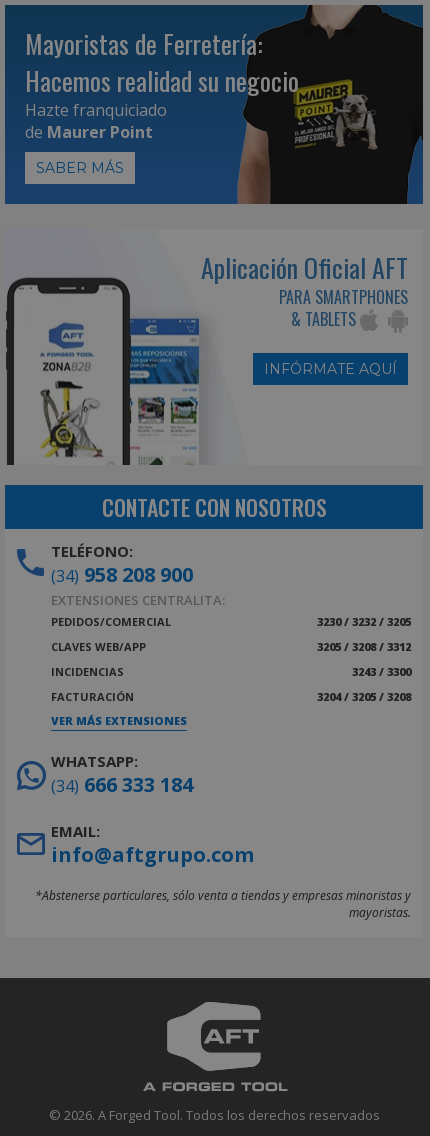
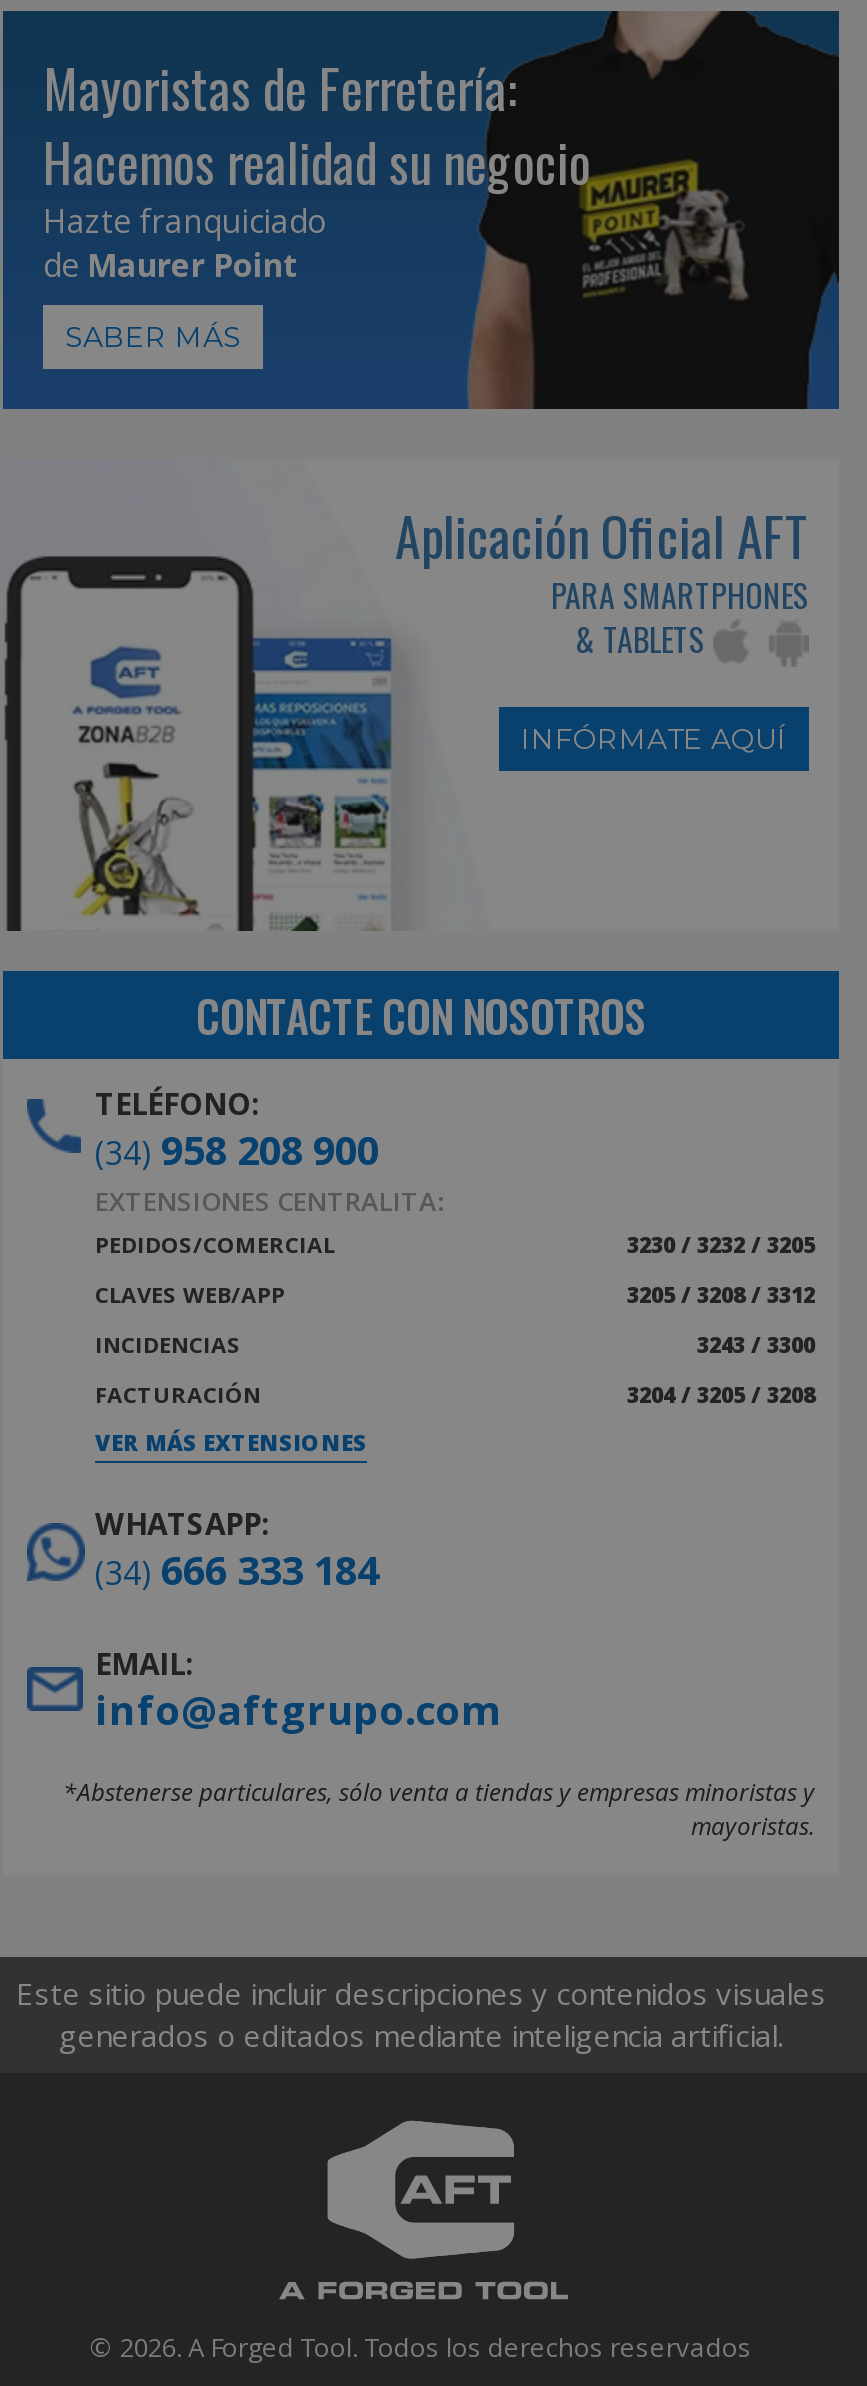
none -> [16,1973,826,2055] Este sitio puede incluir descripciones y contenidos visuales | generados o editados mediante inteligencia artificial.

